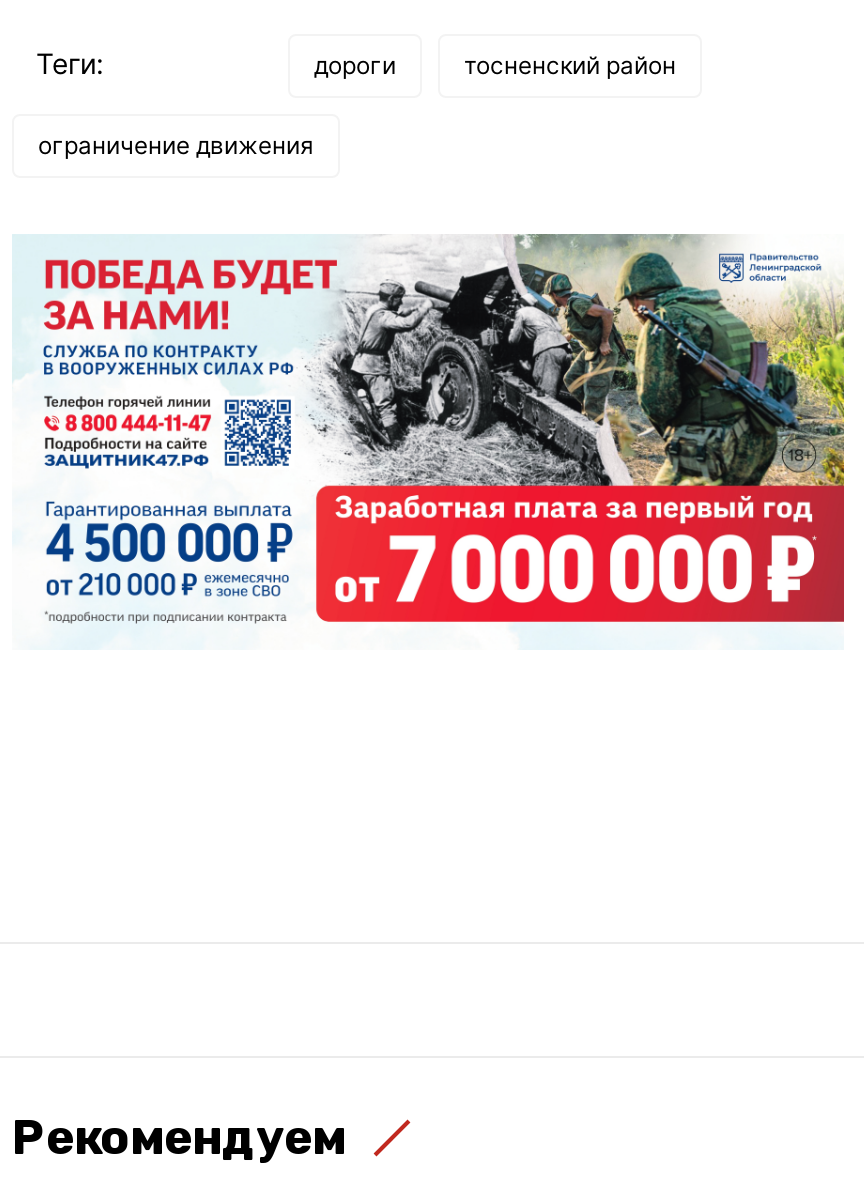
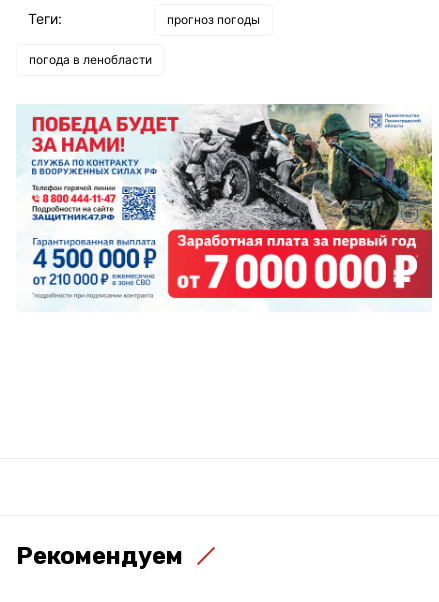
[314,49,676,79] дороги | тосненский район -> [167,12,260,27] прогноз погоды
[38,129,314,159] ограничение движения -> [29,52,152,67] погода в ленобласти

